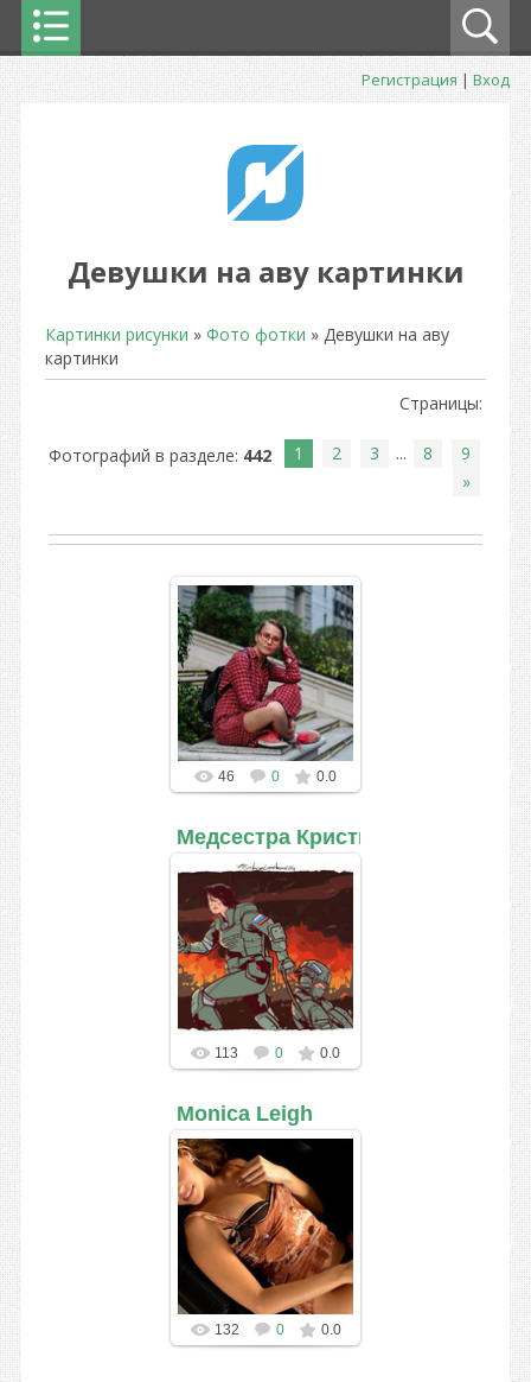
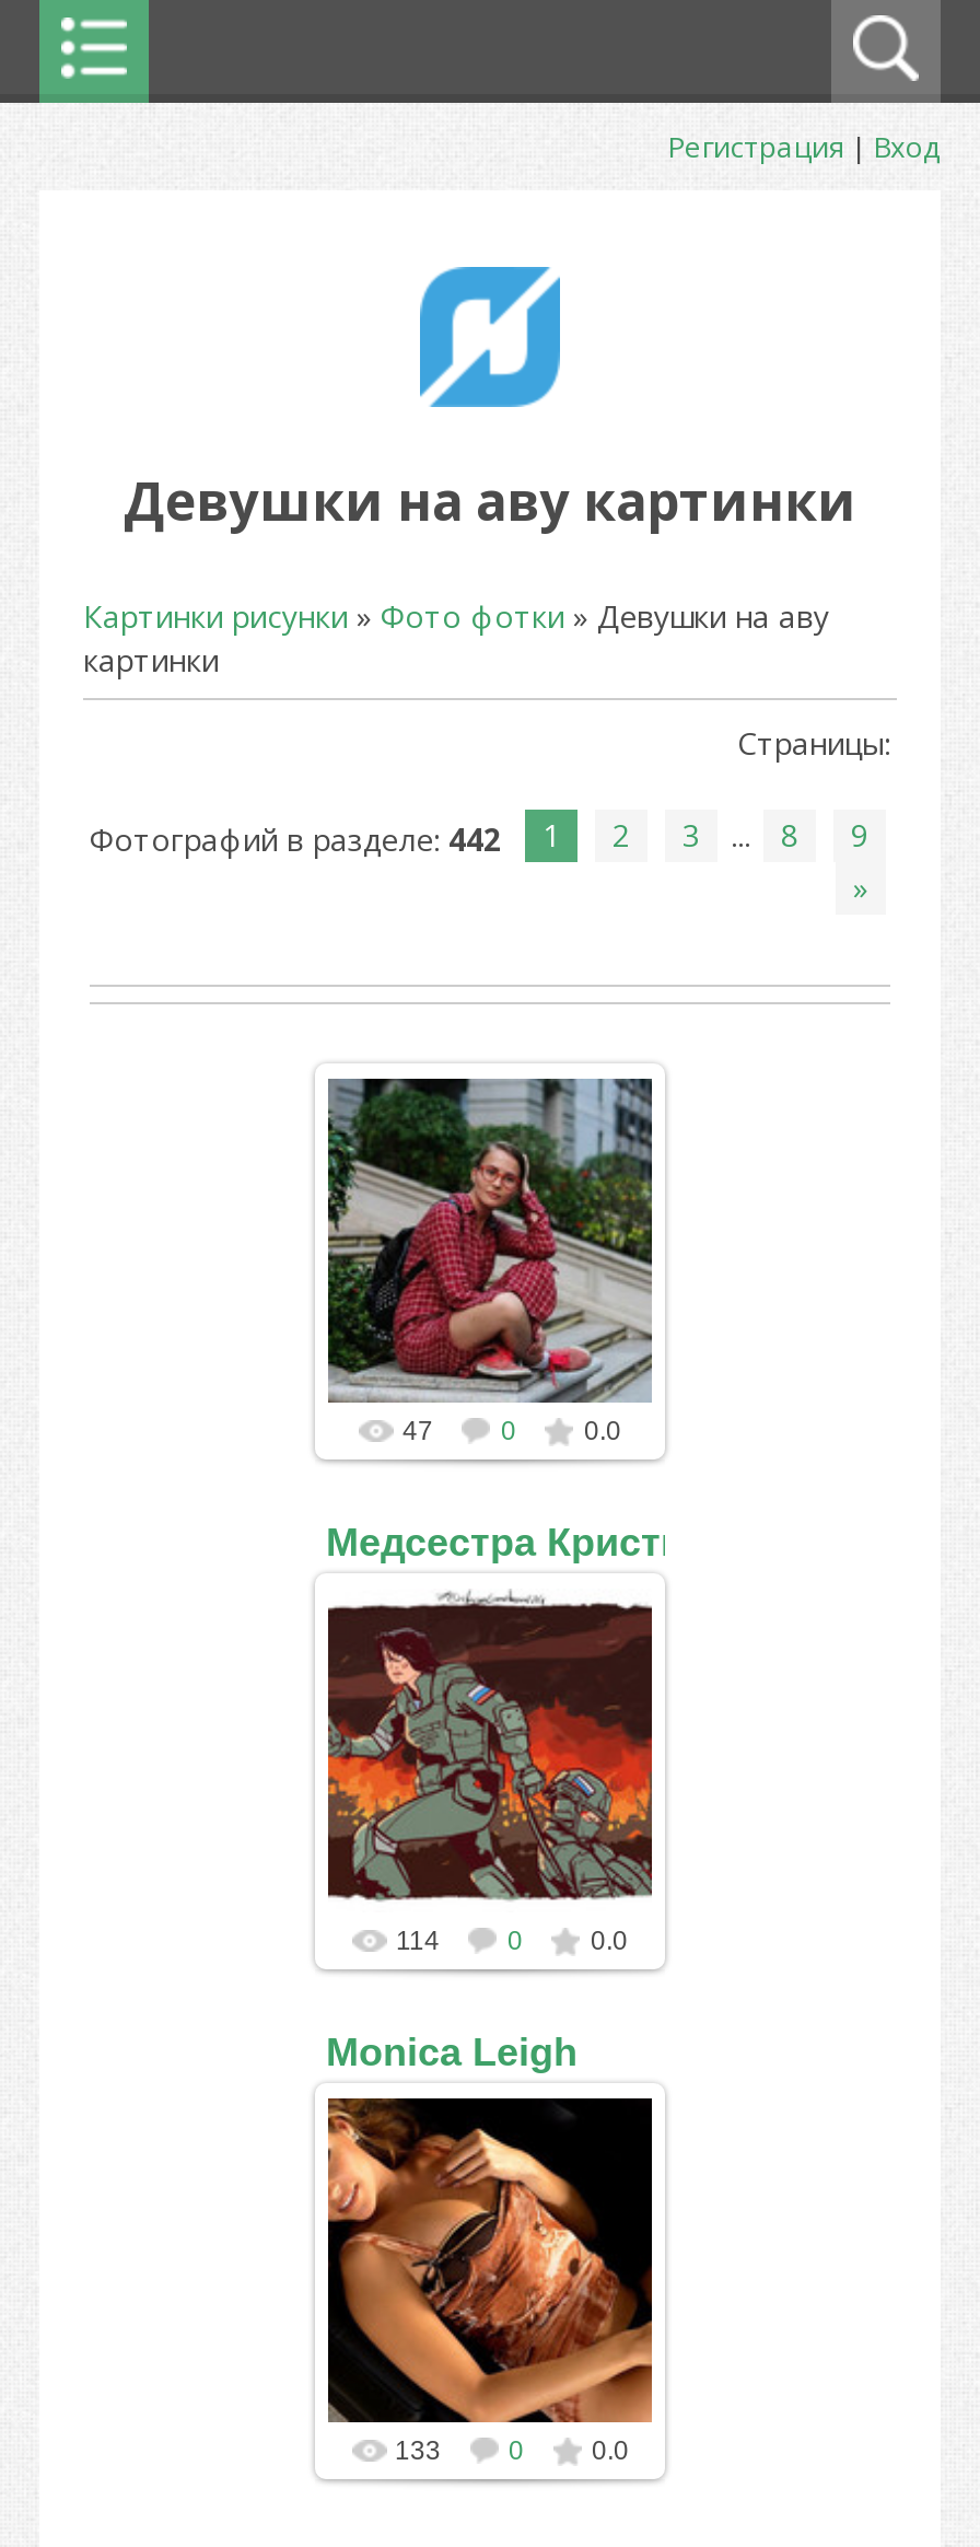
[218,768,235,785] 46 -> [402,1416,433,1446] 47
[215,1045,238,1061] 113 -> [396,1926,440,1956] 114
[214,1321,239,1338] 132 -> [395,2435,441,2466] 133

